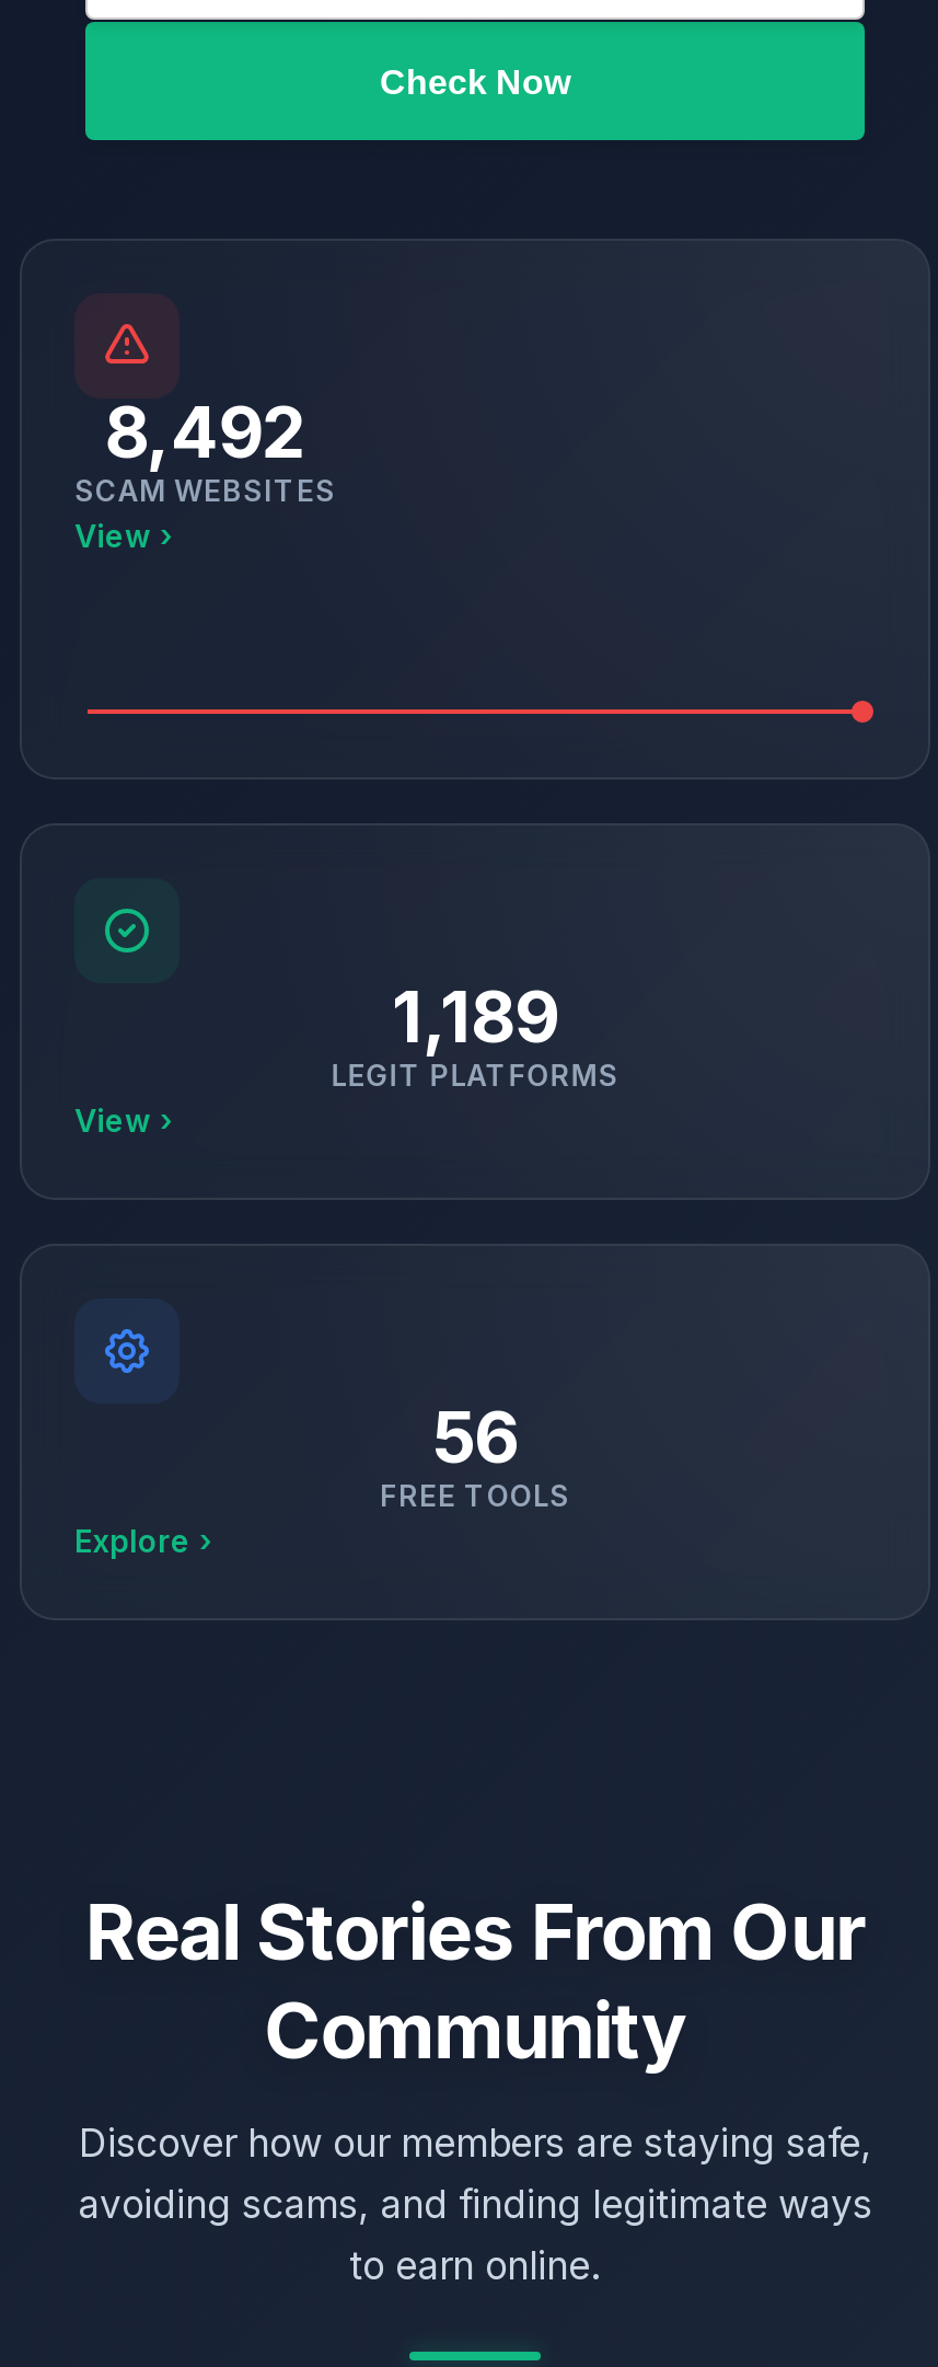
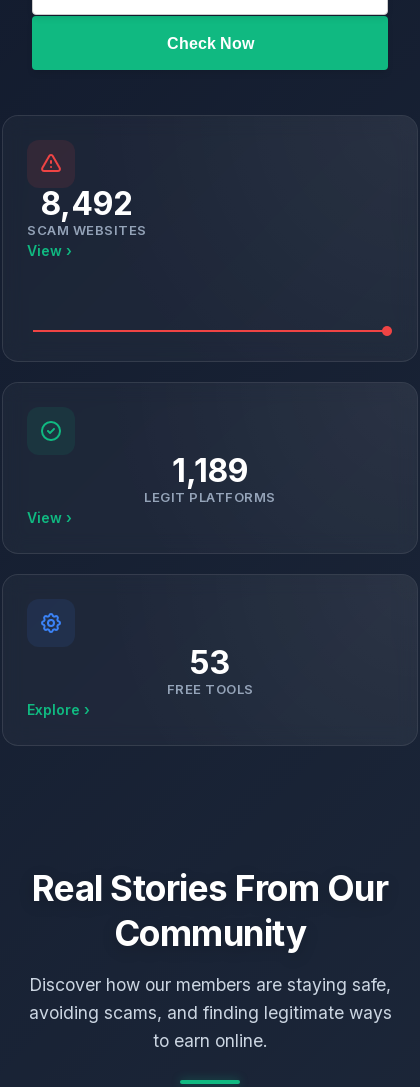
[432,1395,518,1480] 56 -> [190,643,230,682] 53

